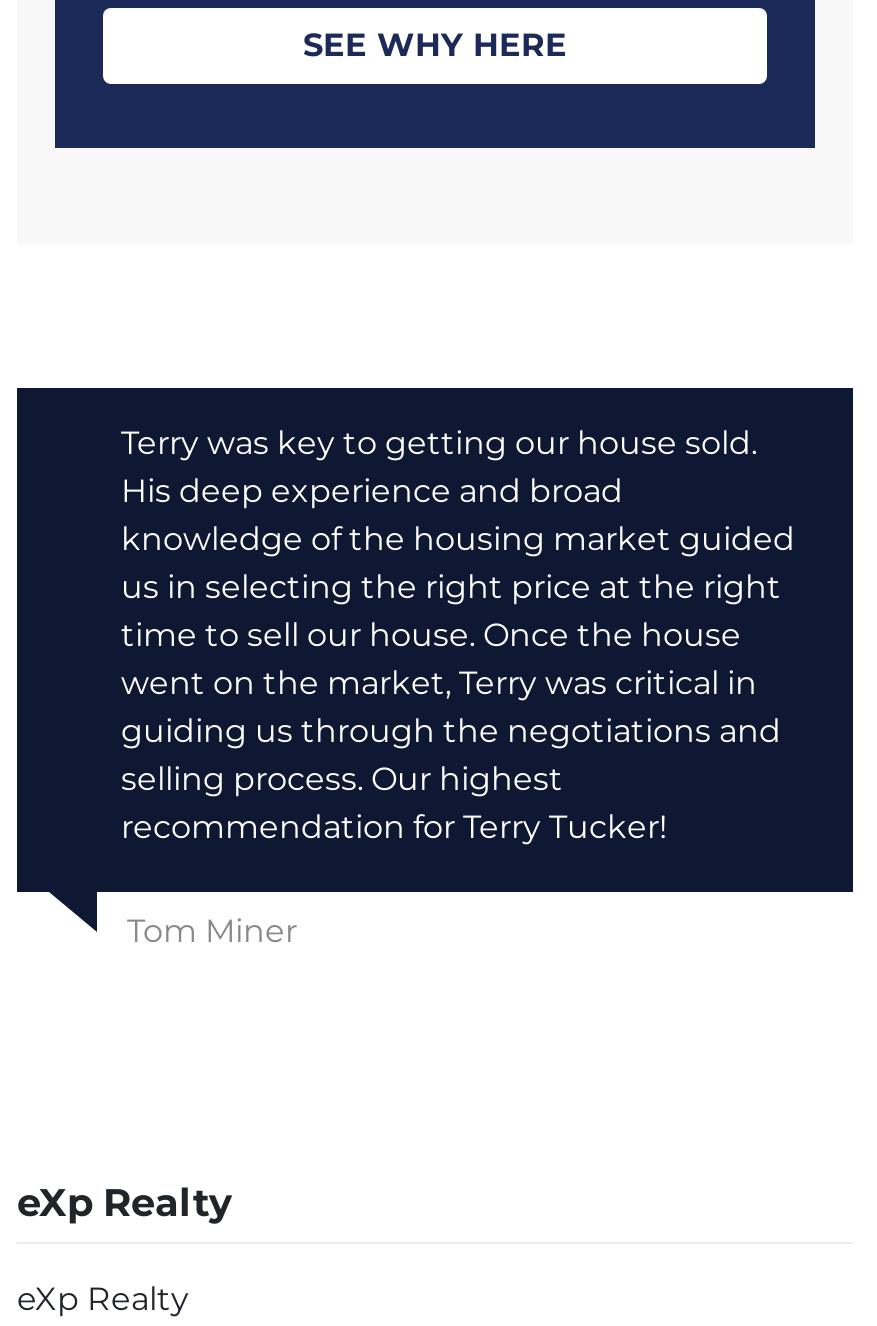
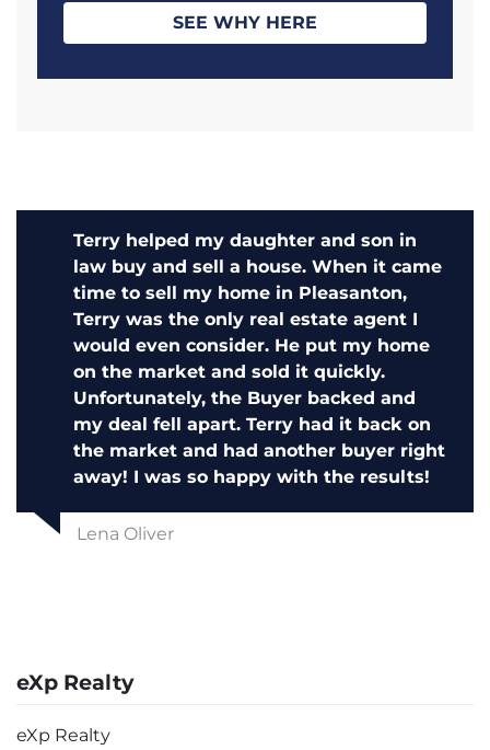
[121,424,795,846] Terry was key to getting our house sold. | His deep experience and broad | knowledge of the housing market guided | us in selecting the right price at the right | time to sell our house. Once the house | went on the market, Terry was critical in | guiding us through the negotiations and | selling process. Our highest | recommendation for Terry Tucker! -> [73,230,445,487] Terry helped my daughter and son in | law buy and sell a house. When it came | time to sell my home in Pleasanton, | Terry was the only real estate agent I | would even consider. He put my home | on the market and sold it quickly. | Unfortunately, the Buyer backed and | my deal fell apart. Terry had it back on | the market and had another buyer right | away! I was so happy with the results!
[127,912,297,950] Tom Miner -> [77,523,174,544] Lena Oliver

